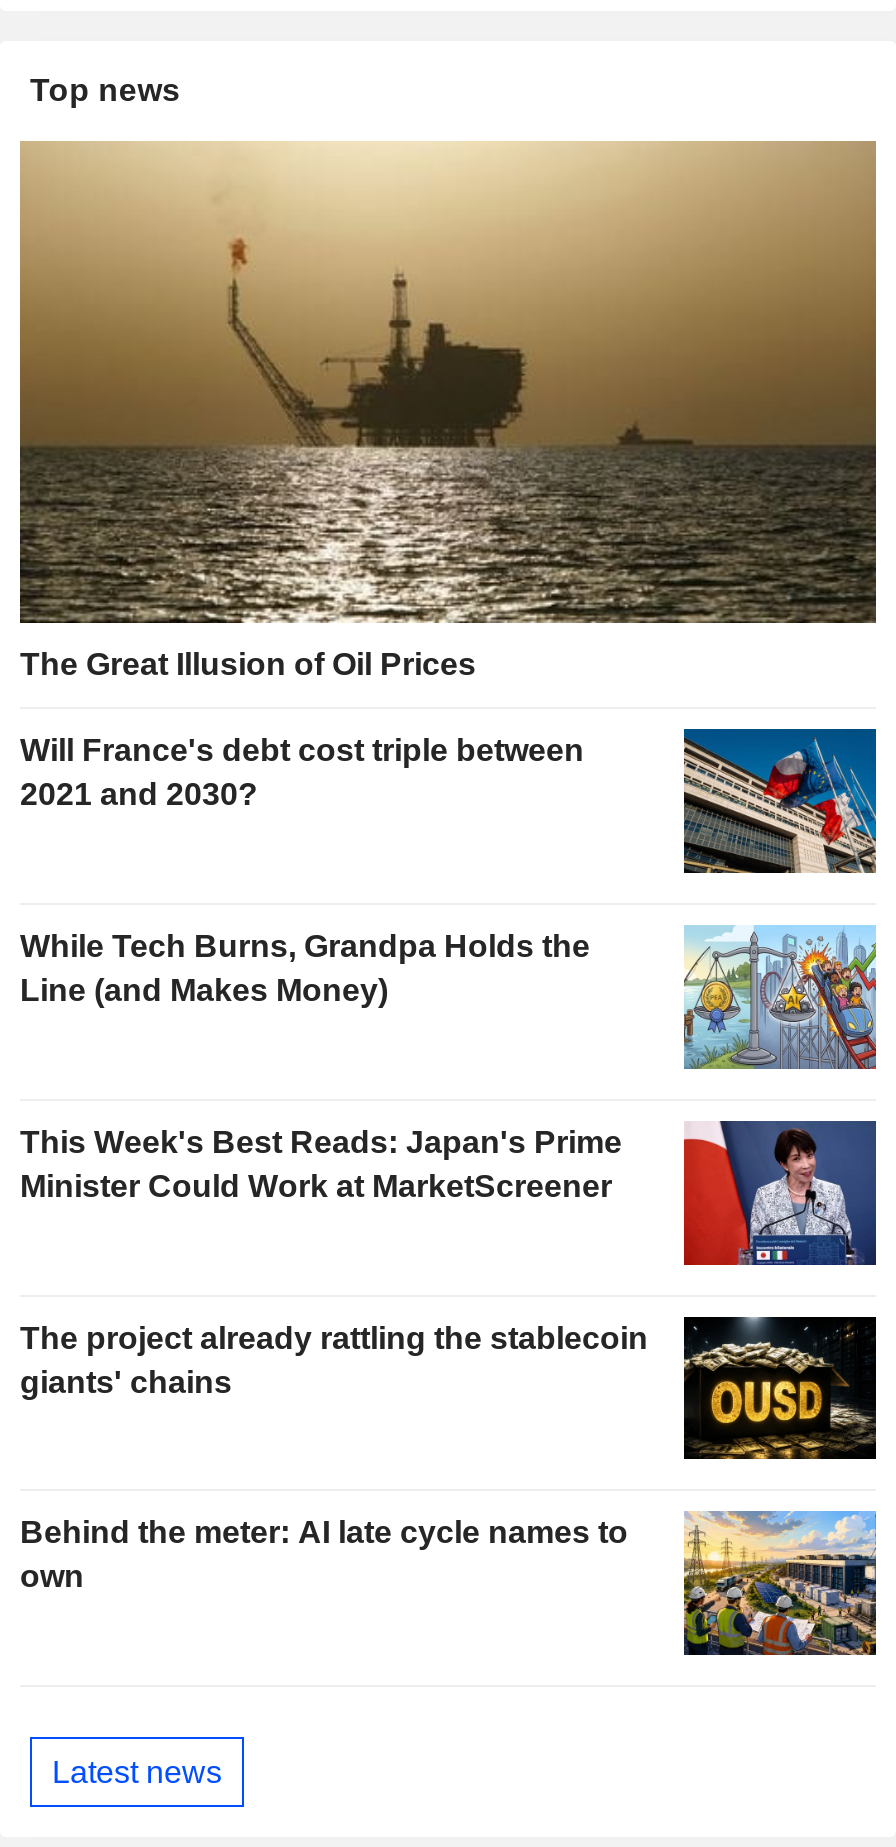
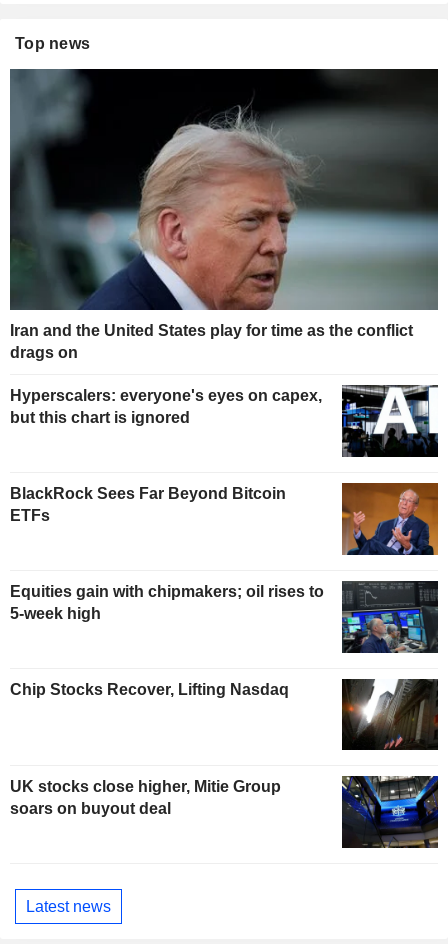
[18,139,878,681] [image] | The Great Illusion of Oil Prices -> [9,68,439,361] [image] | Iran and the United States play for time as the conflict | drags on
[20,733,584,811] Will France's debt cost triple between | 2021 and 2030? -> [10,387,322,426] Hyperscalers: everyone's eyes on capex, | but this chart is ignored
[682,727,878,875] [image] -> [342,384,439,458] [image]
[20,929,590,1007] While Tech Burns, Grandpa Holds the | Line (and Makes Money) -> [10,485,286,524] BlackRock Sees Far Beyond Bitcoin | ETFs
[682,925,878,1071] [image] -> [341,482,439,556] [image]
[20,1119,876,1267] [image] | This Week's Best Reads: Japan's Prime | Minister Could Work at MarketScreener -> [10,580,438,654] [image] | Equities gain with chipmakers; oil rises to | 5-week high
[20,1320,648,1398] The project already rattling the stablecoin | giants' chains -> [10,681,289,698] Chip Stocks Recover, Lifting Nasdaq
[684,1315,874,1461] [image] -> [342,678,438,751] [image]
[20,1516,628,1594] Behind the meter: AI late cycle names to | own -> [10,778,281,817] UK stocks close higher, Mitie Group | soars on buyout deal
[682,1509,878,1657] [image] -> [341,775,438,849] [image]

